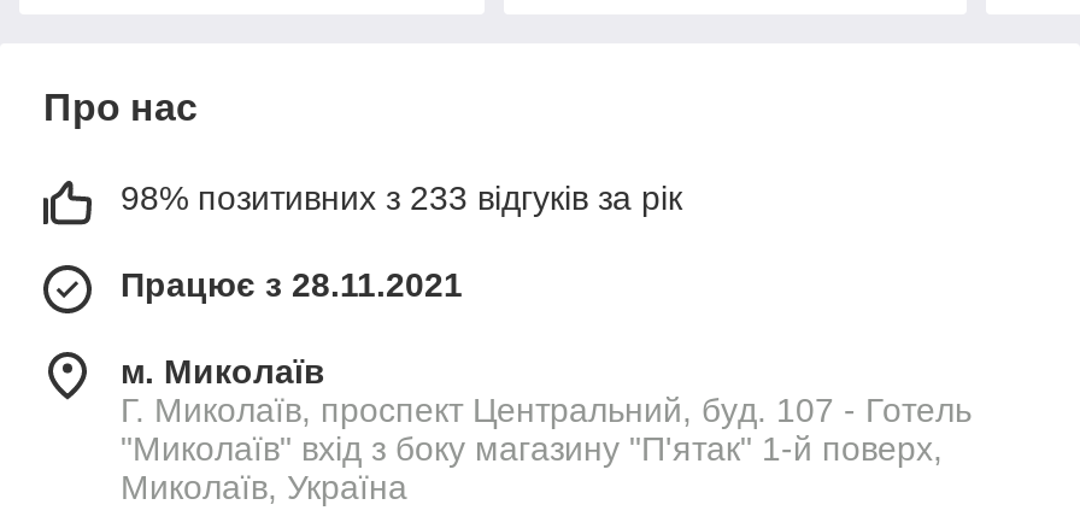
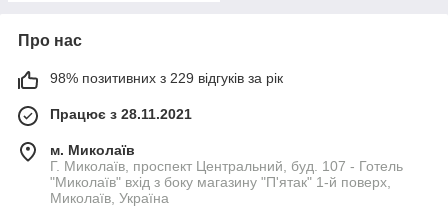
[121,178,682,217] 98% позитивних з 233 відгуків за рік -> [50,70,283,86] 98% позитивних з 229 відгуків за рік

